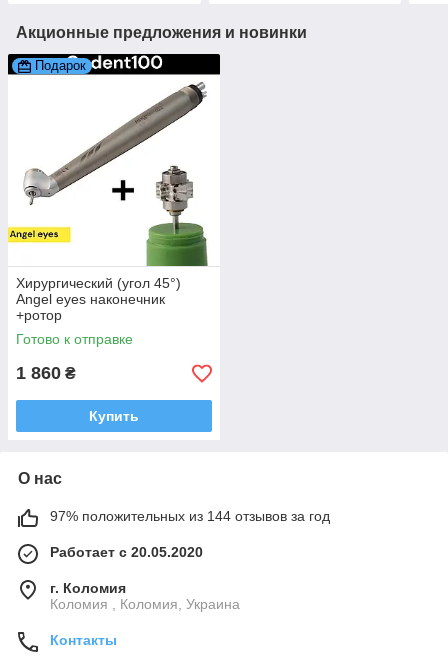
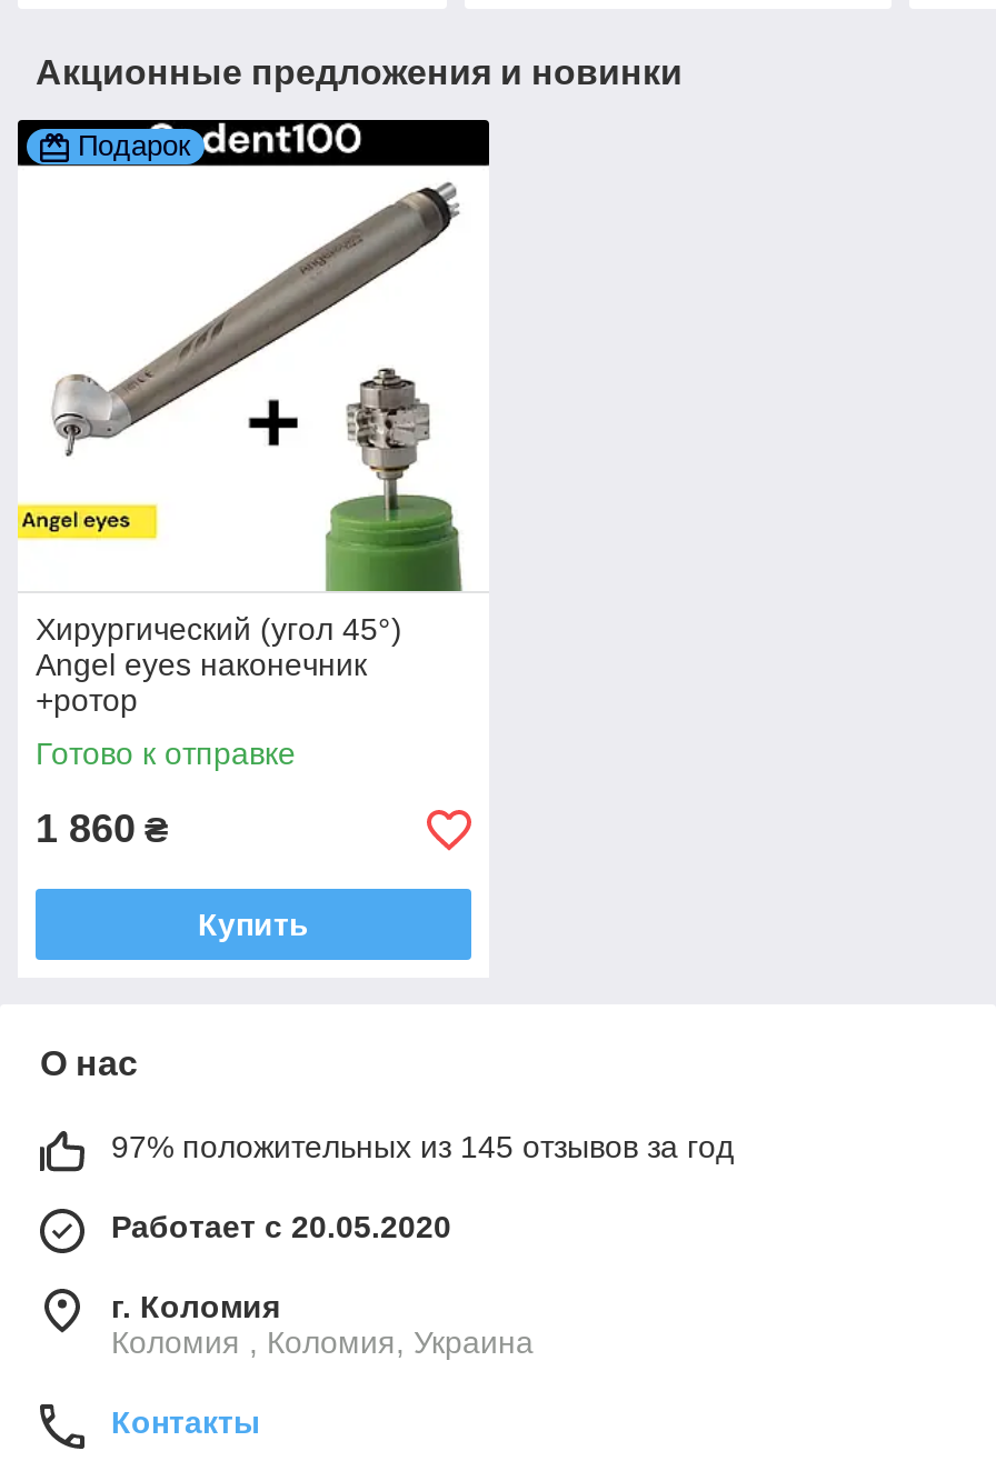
[50,508,330,524] 97% положительных из 144 отзывов за год -> [111,1130,734,1165] 97% положительных из 145 отзывов за год

